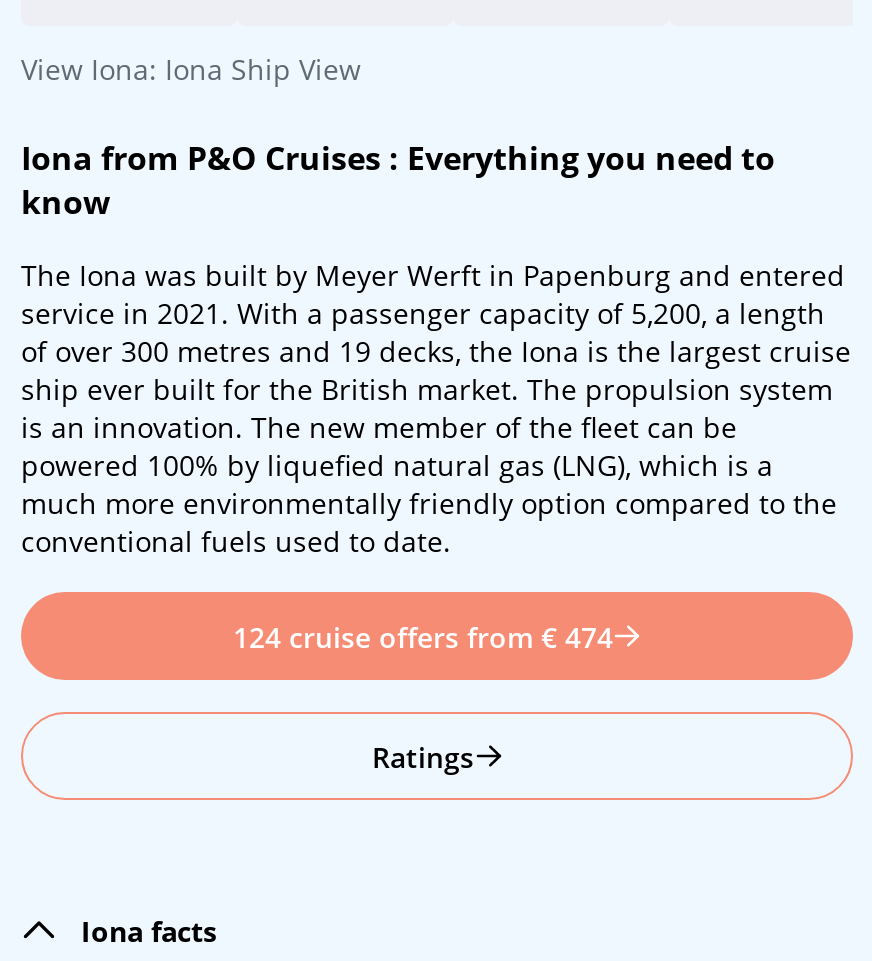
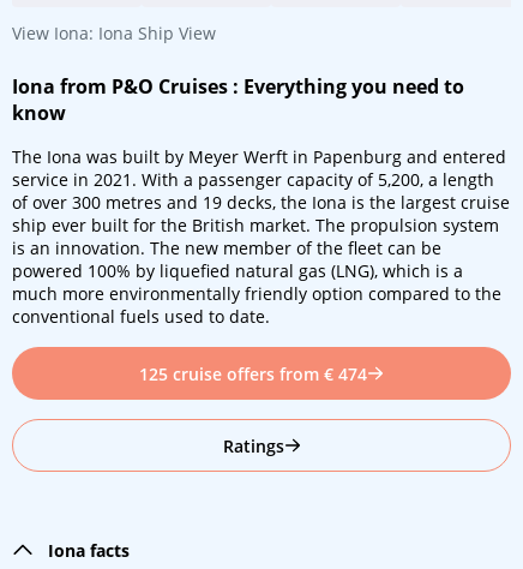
[233,617,613,655] 124 cruise offers from € 474 -> [139,362,367,385] 125 cruise offers from € 474

